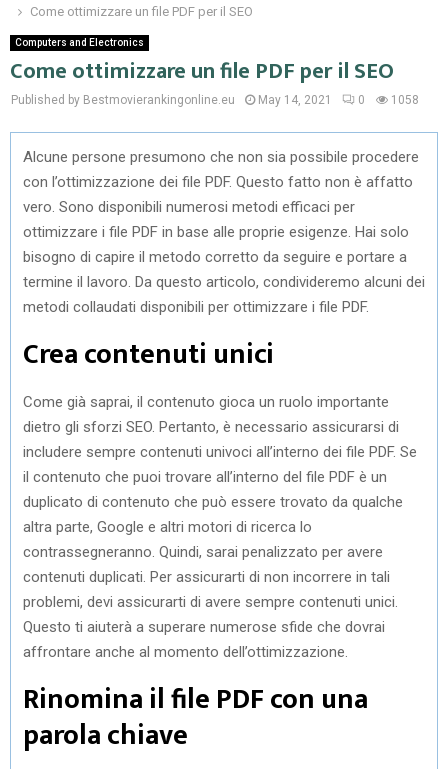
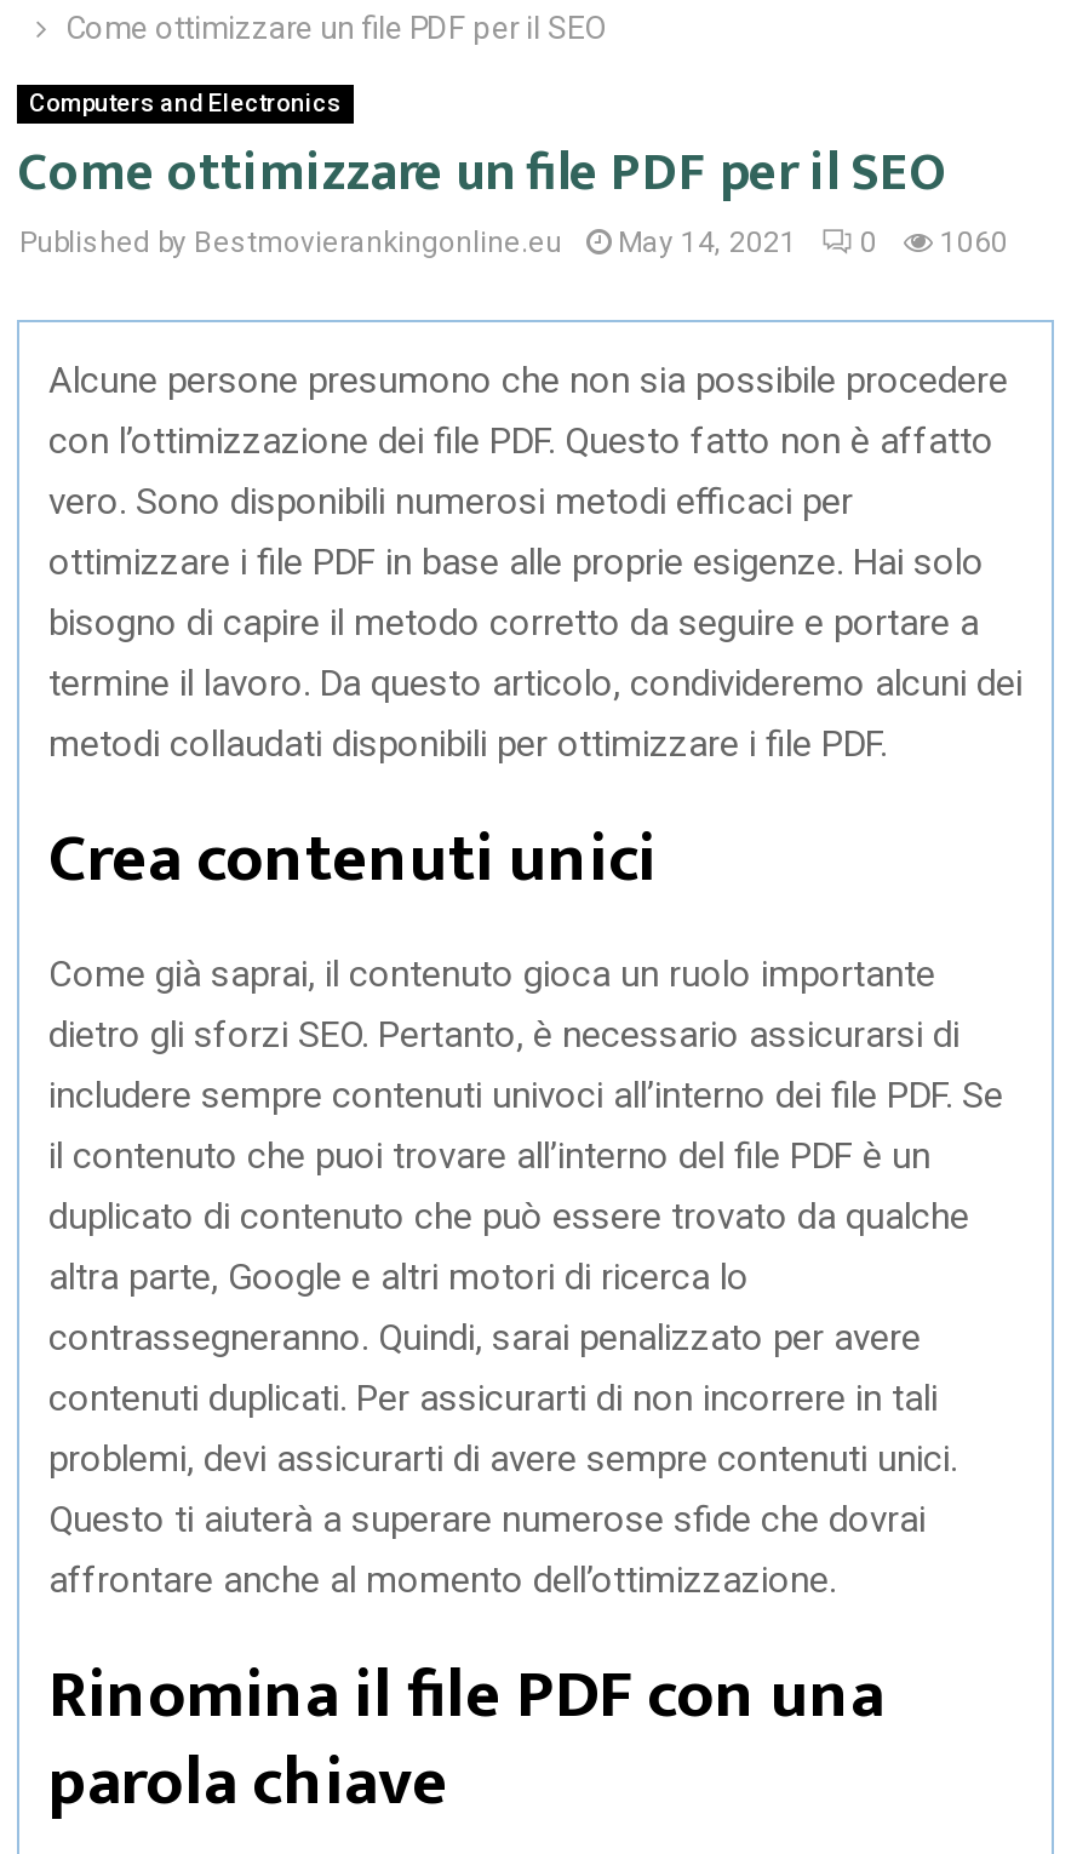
[11,93,419,107] Published by Bestmovierankingonline.eu May 14, 2021 0 1058 -> [19,225,1008,259] Published by Bestmovierankingonline.eu May 14, 2021 0 1060

